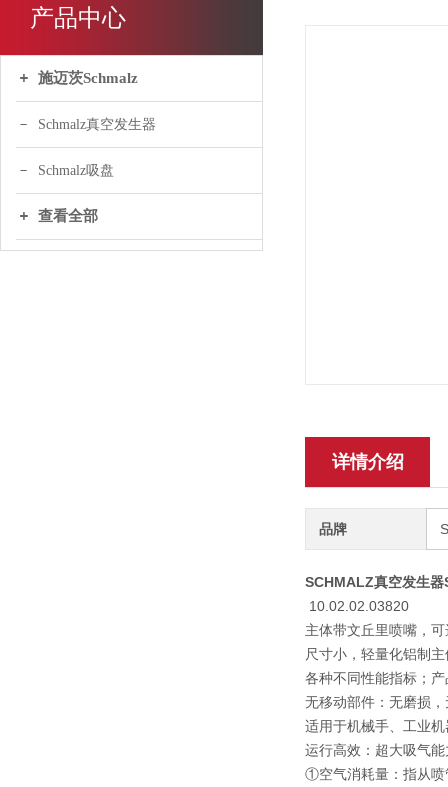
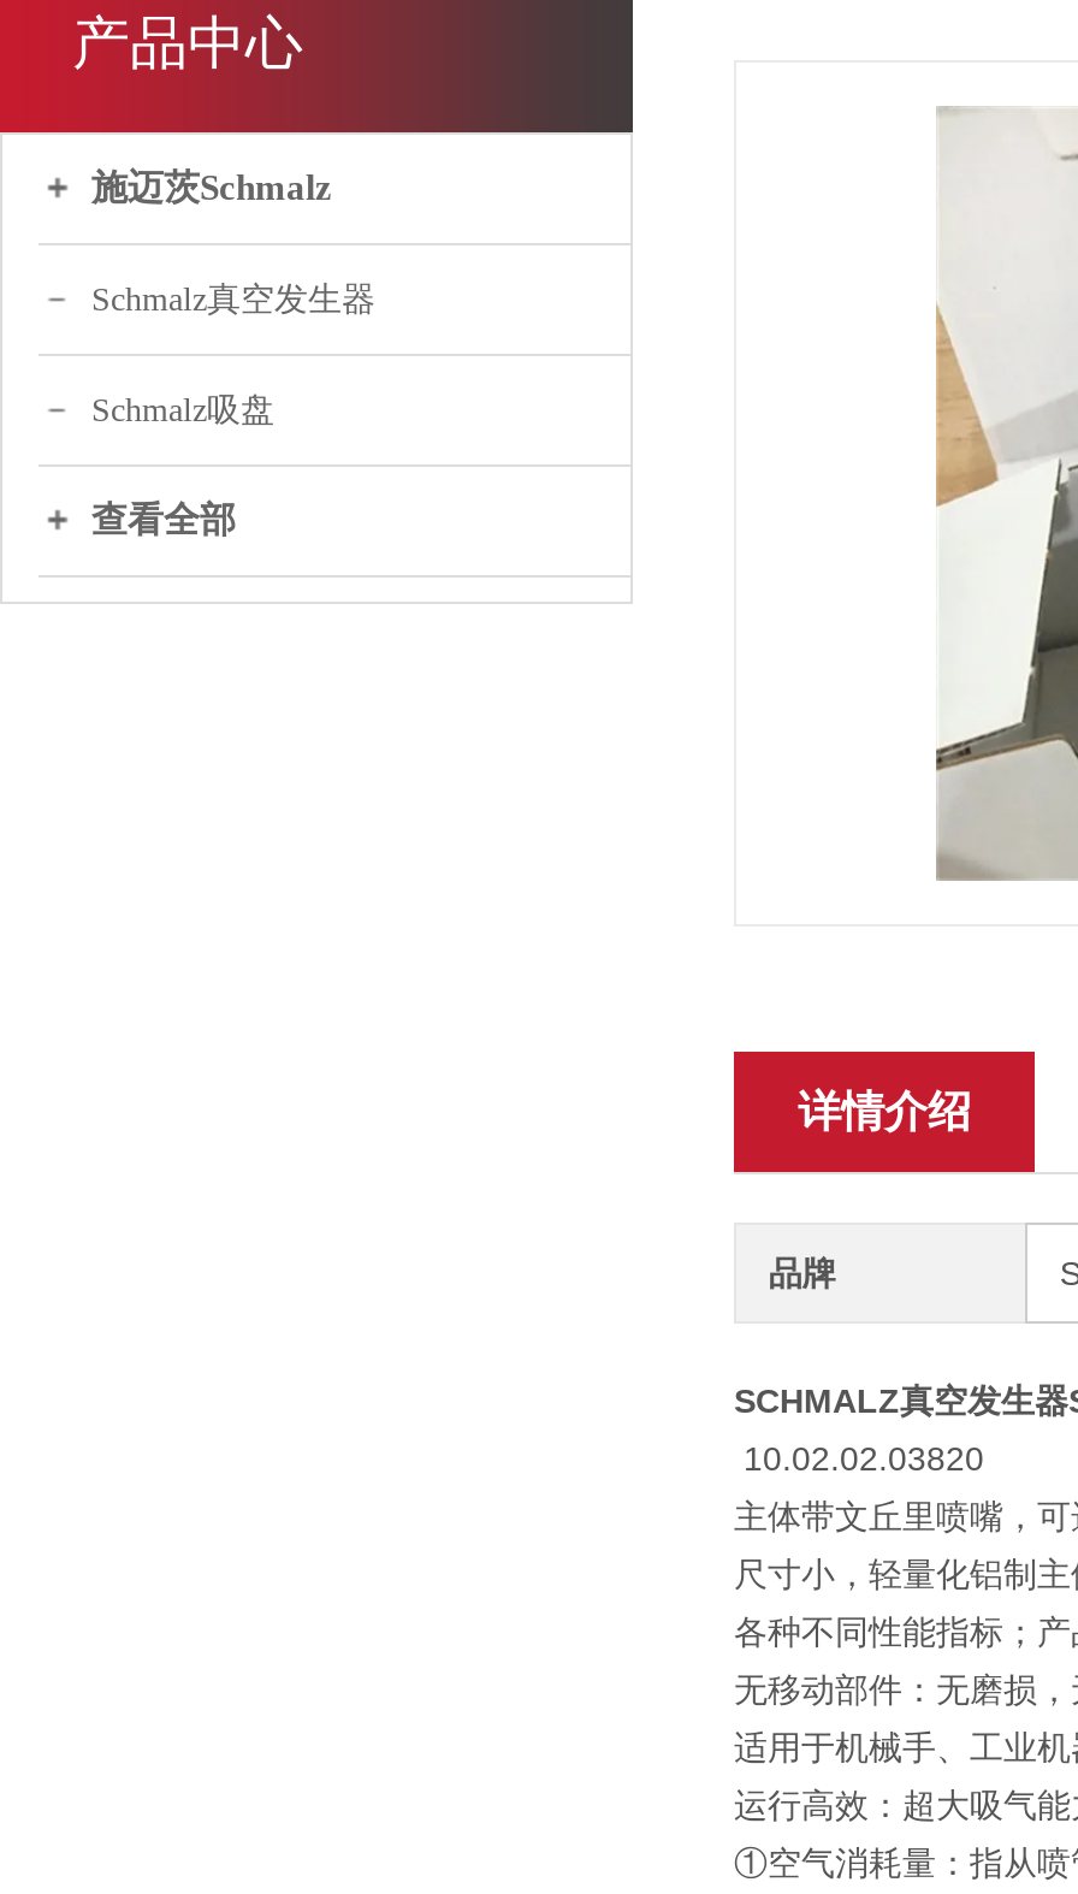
none -> [934,106,1071,883] [image]

